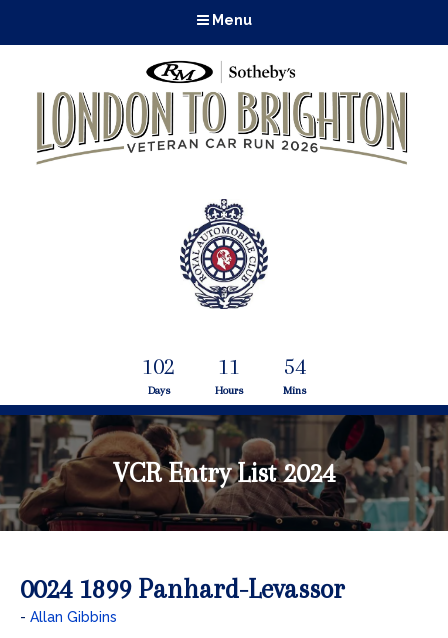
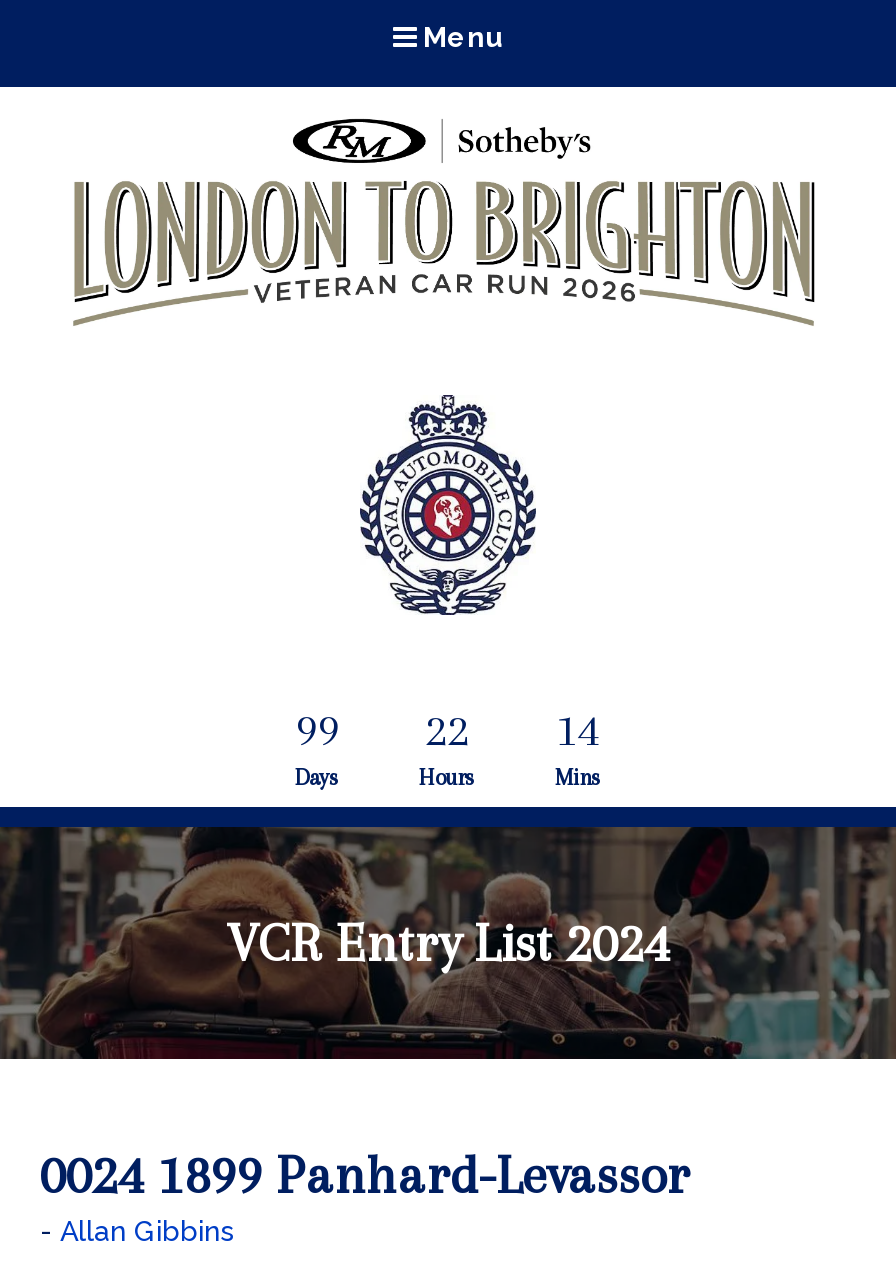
[142,352,175,378] 102 -> [295,702,339,754] 99
[218,352,240,378] 11 -> [425,702,469,754] 22
[283,352,305,378] 54 -> [556,702,600,754] 14

